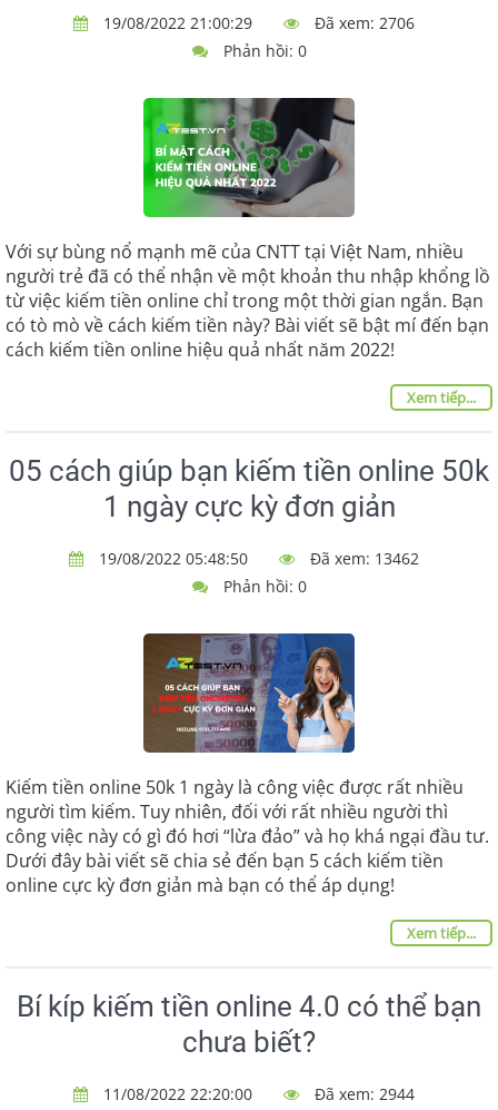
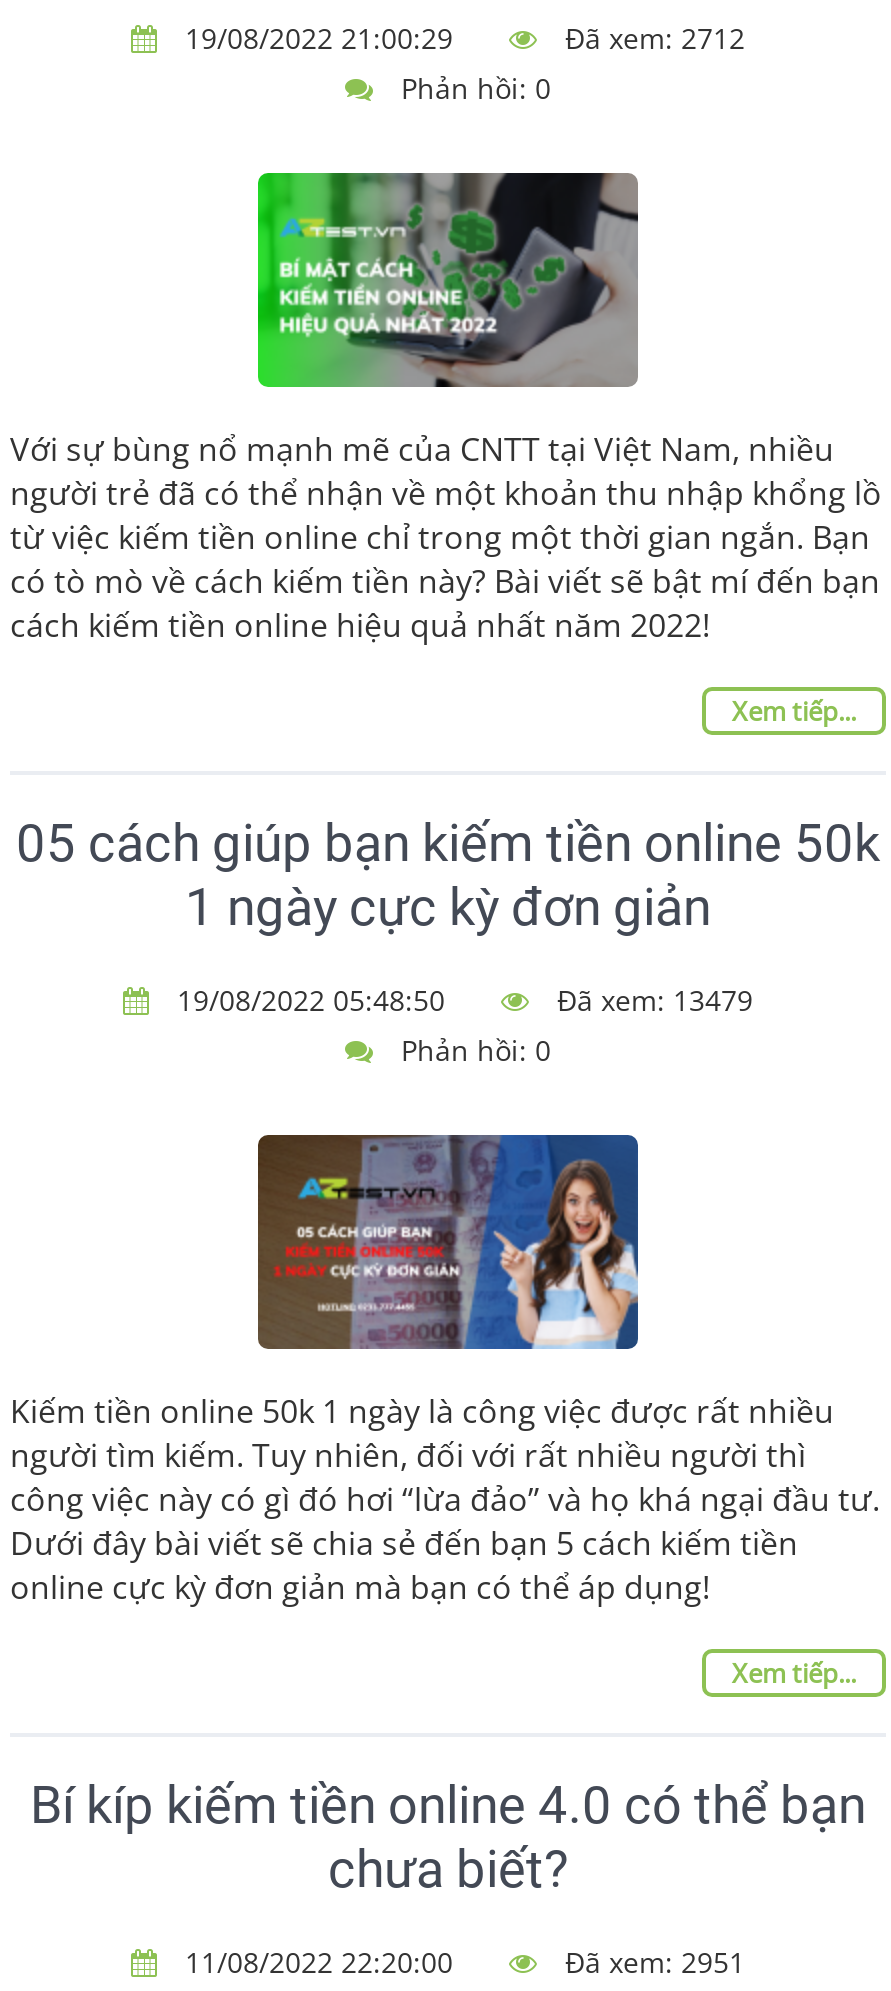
[314,12,414,33] Đã xem: 2706 -> [565,18,745,56] Đã xem: 2712
[310,548,419,569] Đã xem: 13462 -> [557,981,753,1019] Đã xem: 13479
[314,1084,414,1105] Đã xem: 2944 -> [565,1944,745,1982] Đã xem: 2951

